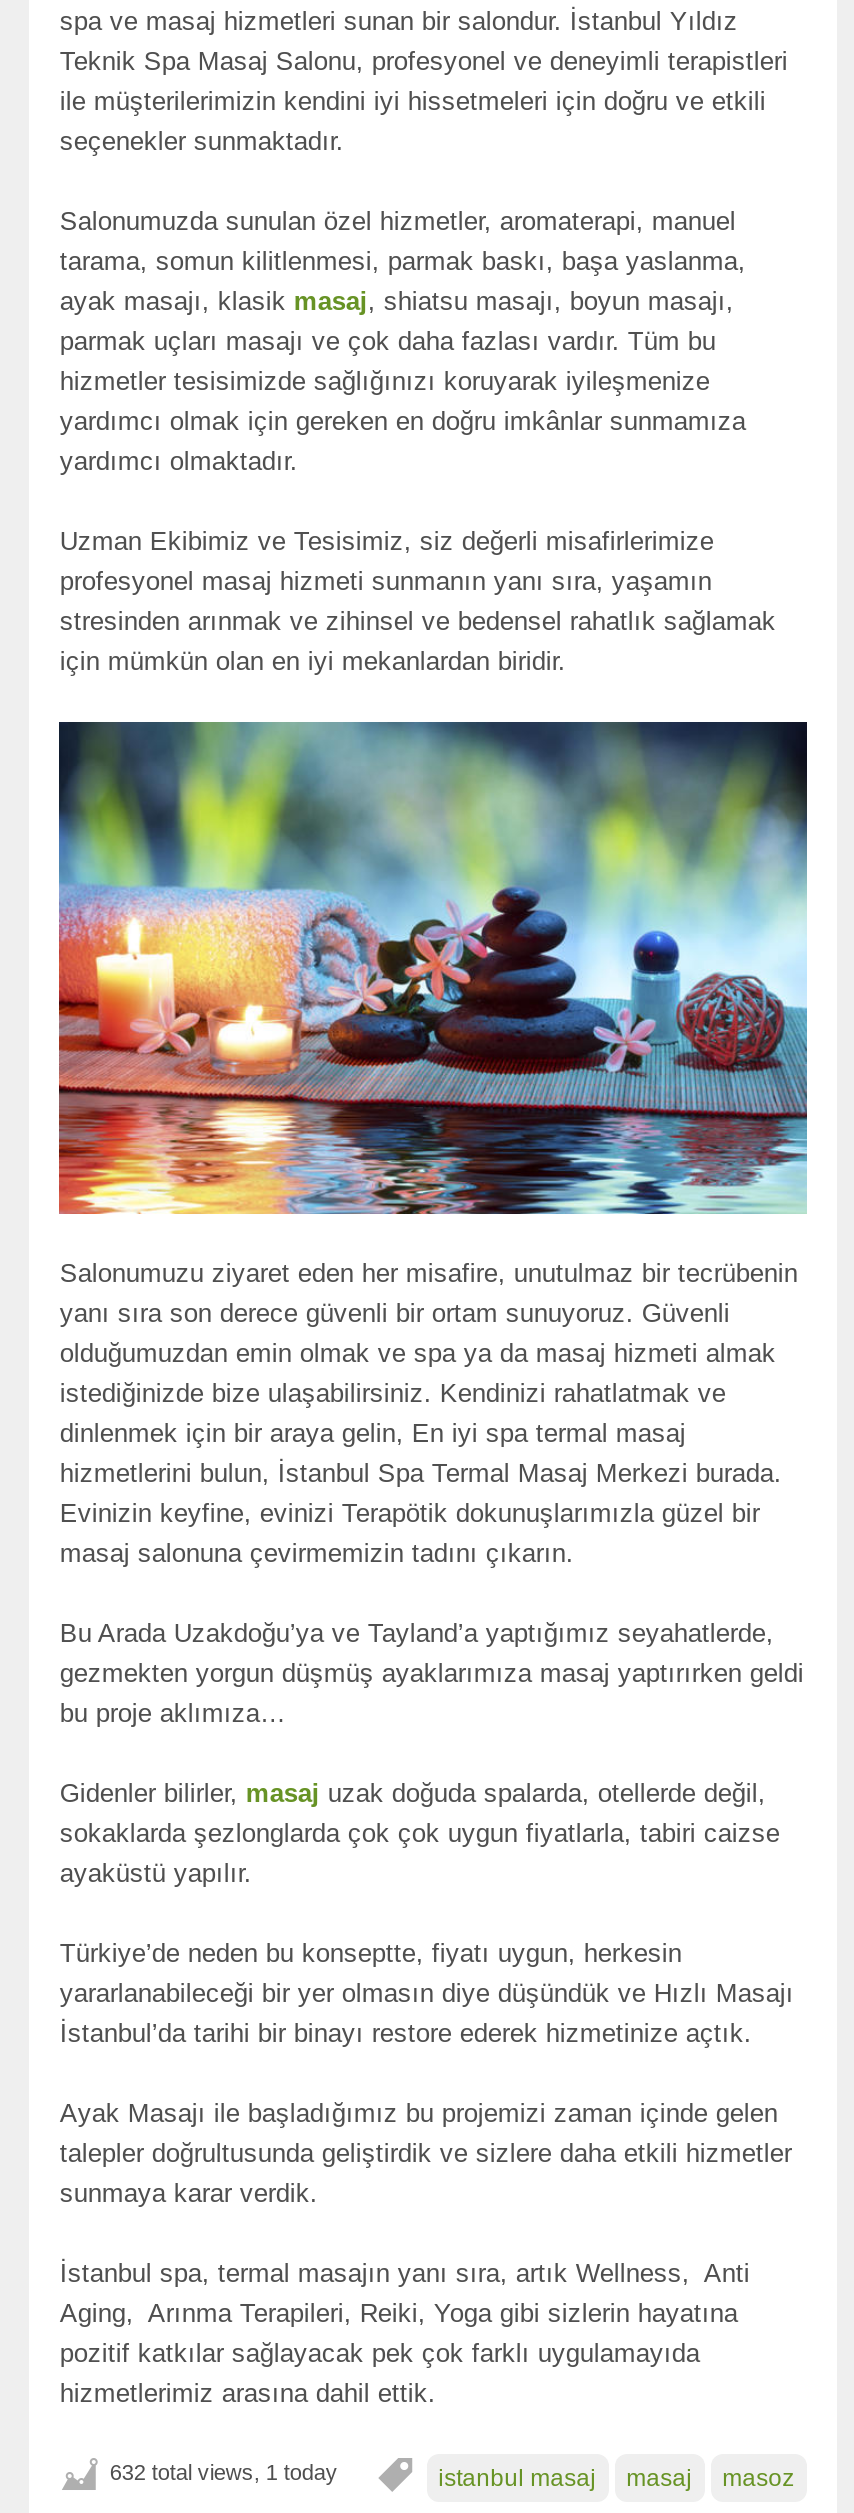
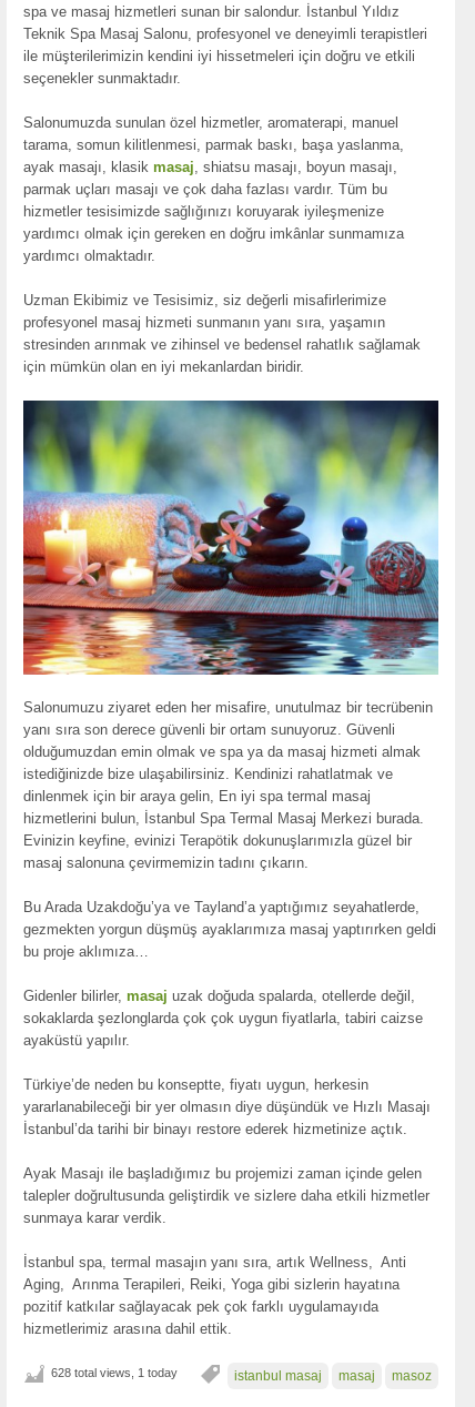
[110,2461,338,2485] 632 total views, 1 today -> [51,1365,178,1379] 628 total views, 1 today

